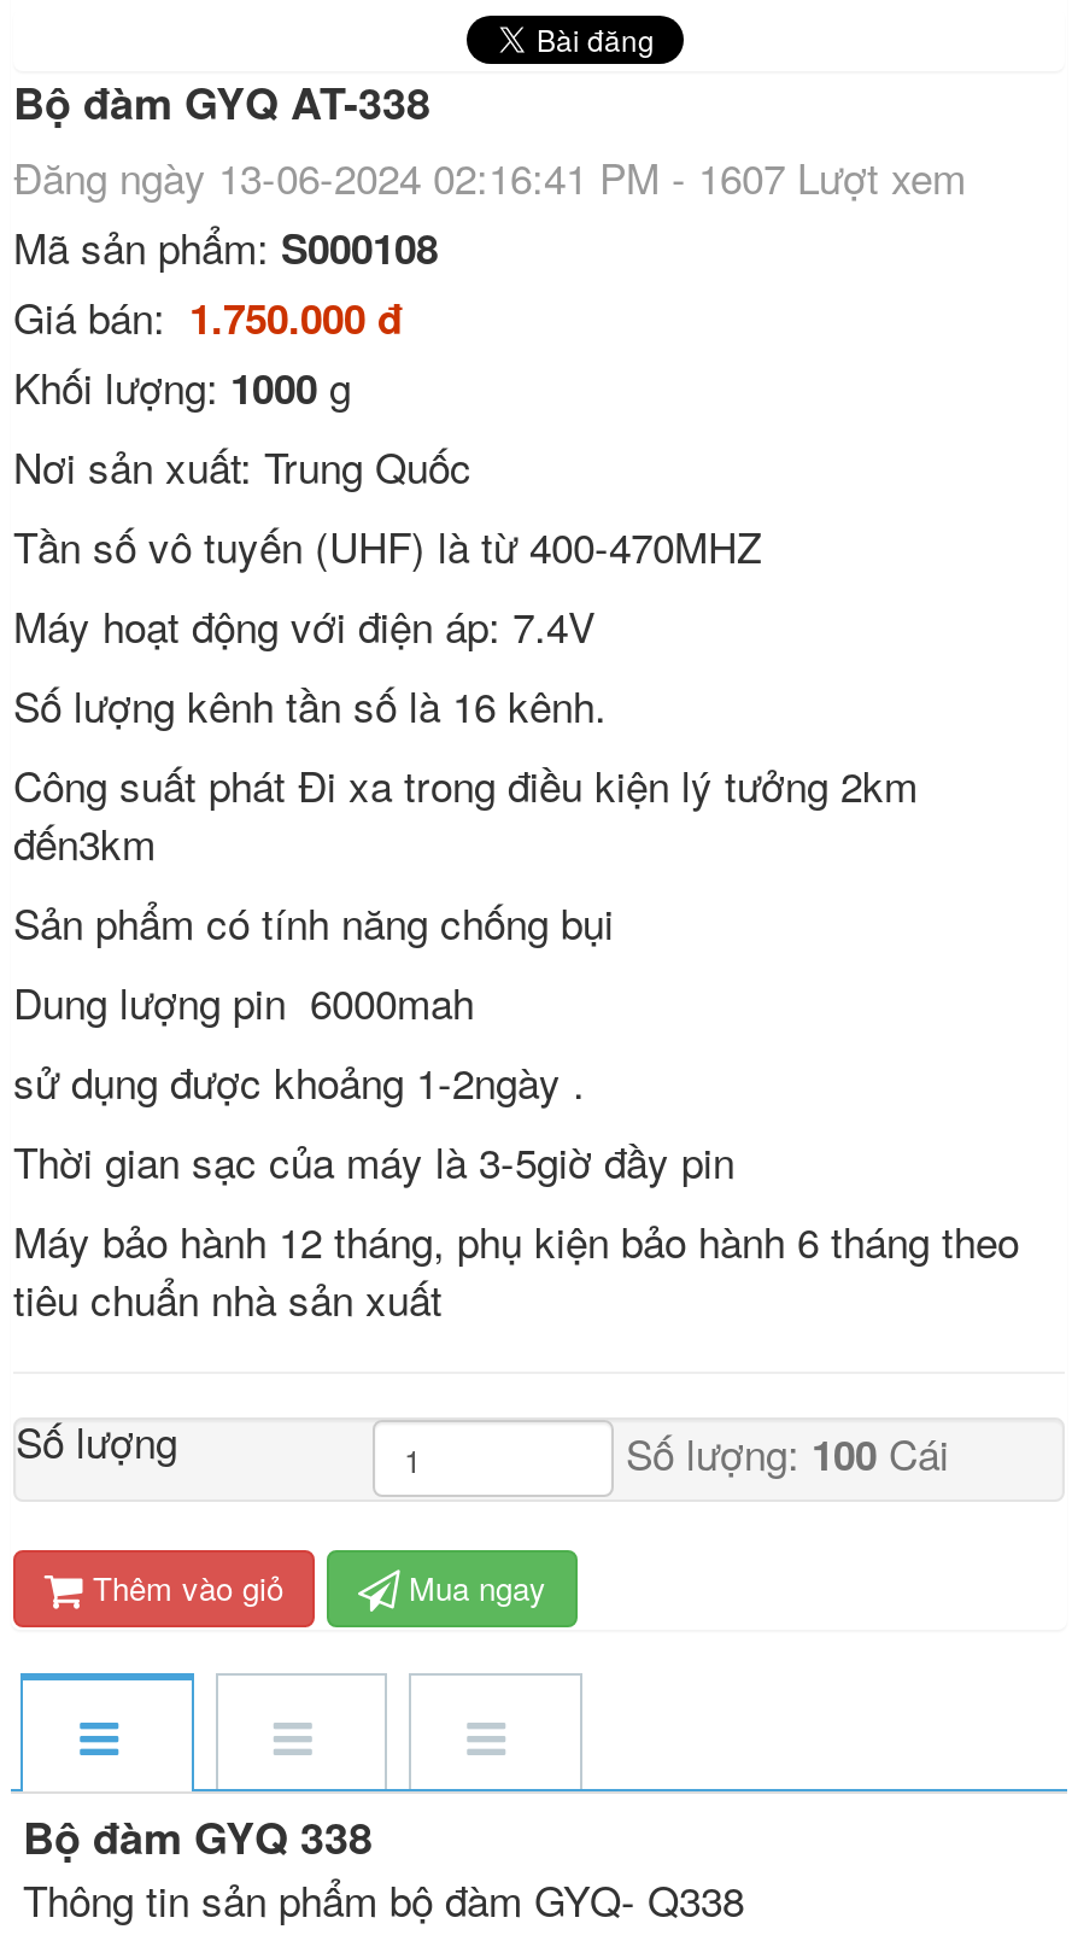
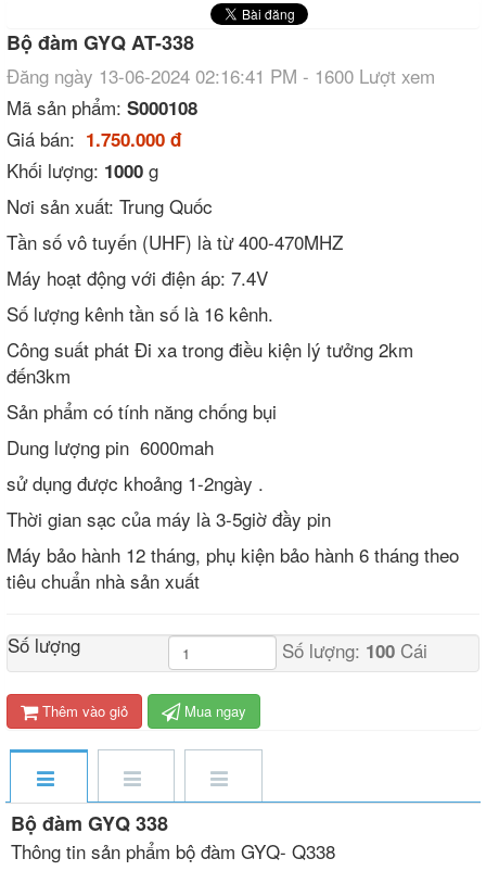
[13,147,966,207] Đăng ngày 13-06-2024 02:16:41 PM - 1607 Lượt xem -> [7,62,435,89] Đăng ngày 13-06-2024 02:16:41 PM - 1600 Lượt xem

